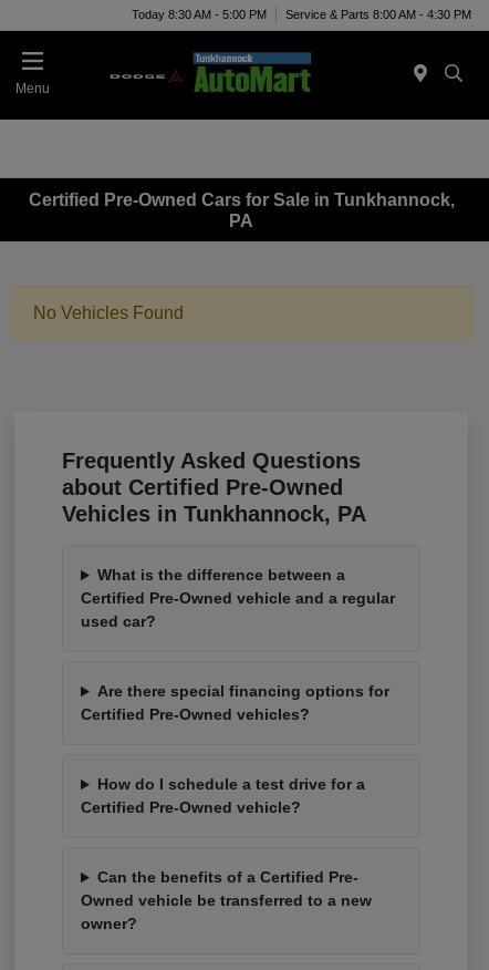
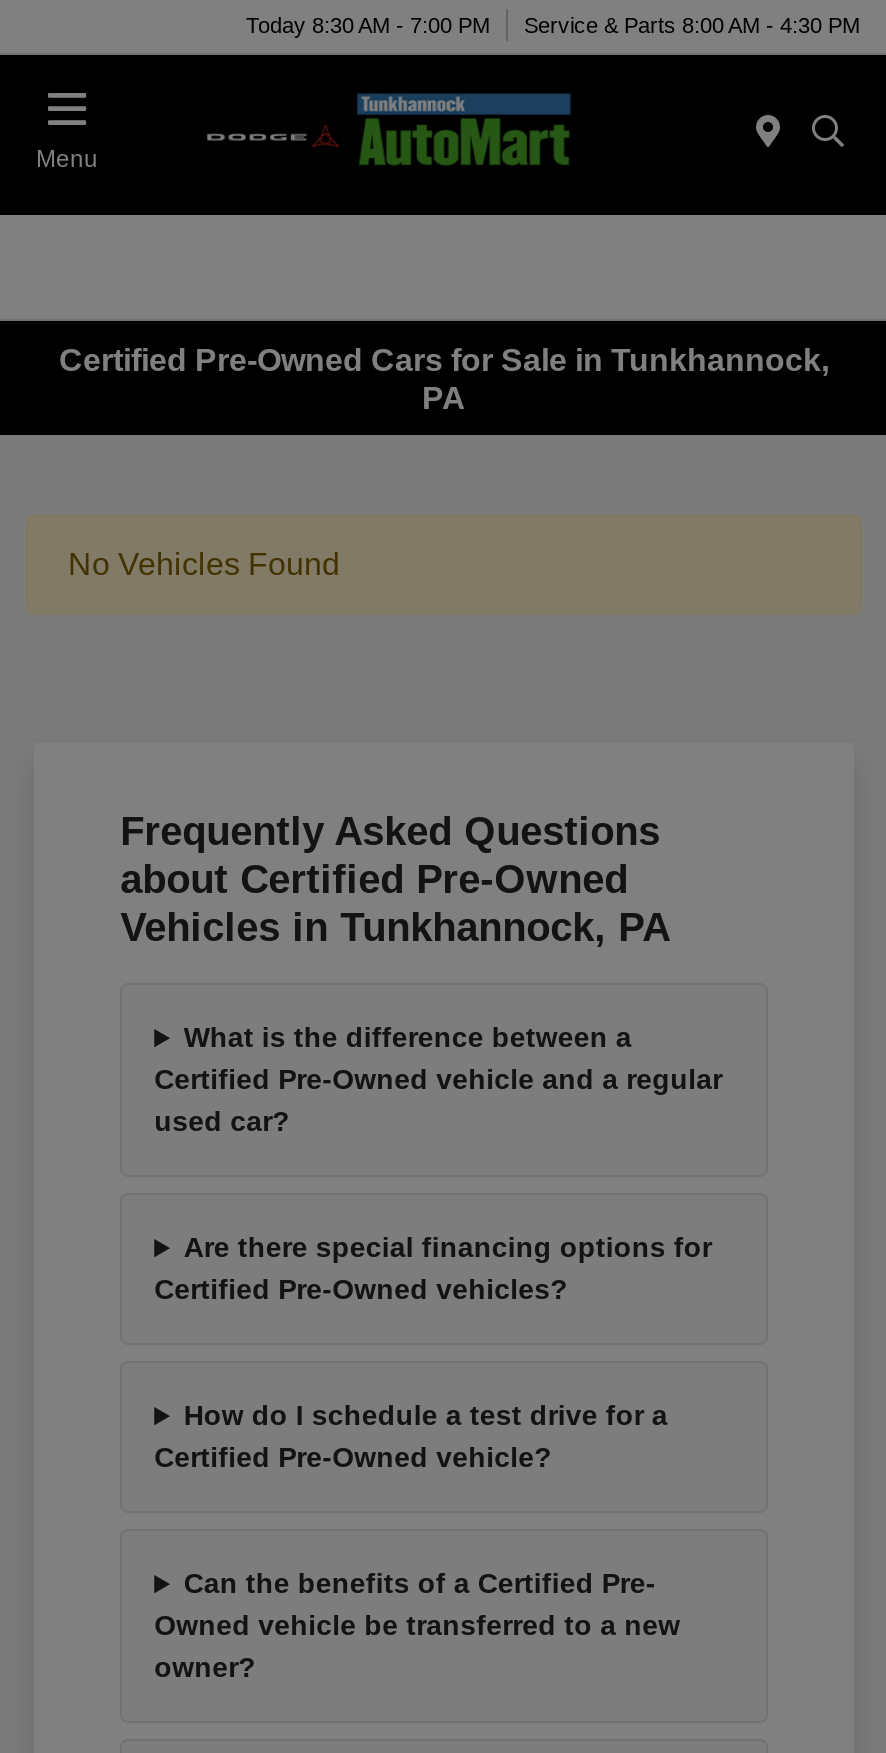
[132,7,471,20] Today 8:30 AM - 5:00 PM Service & Parts 8:00 AM - 4:30 PM -> [246,12,860,36] Today 8:30 AM - 7:00 PM Service & Parts 8:00 AM - 4:30 PM

